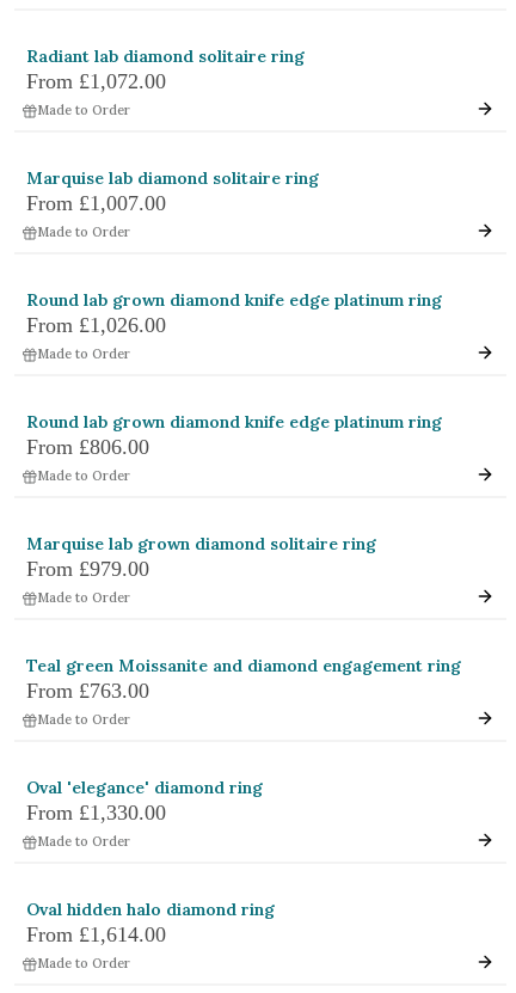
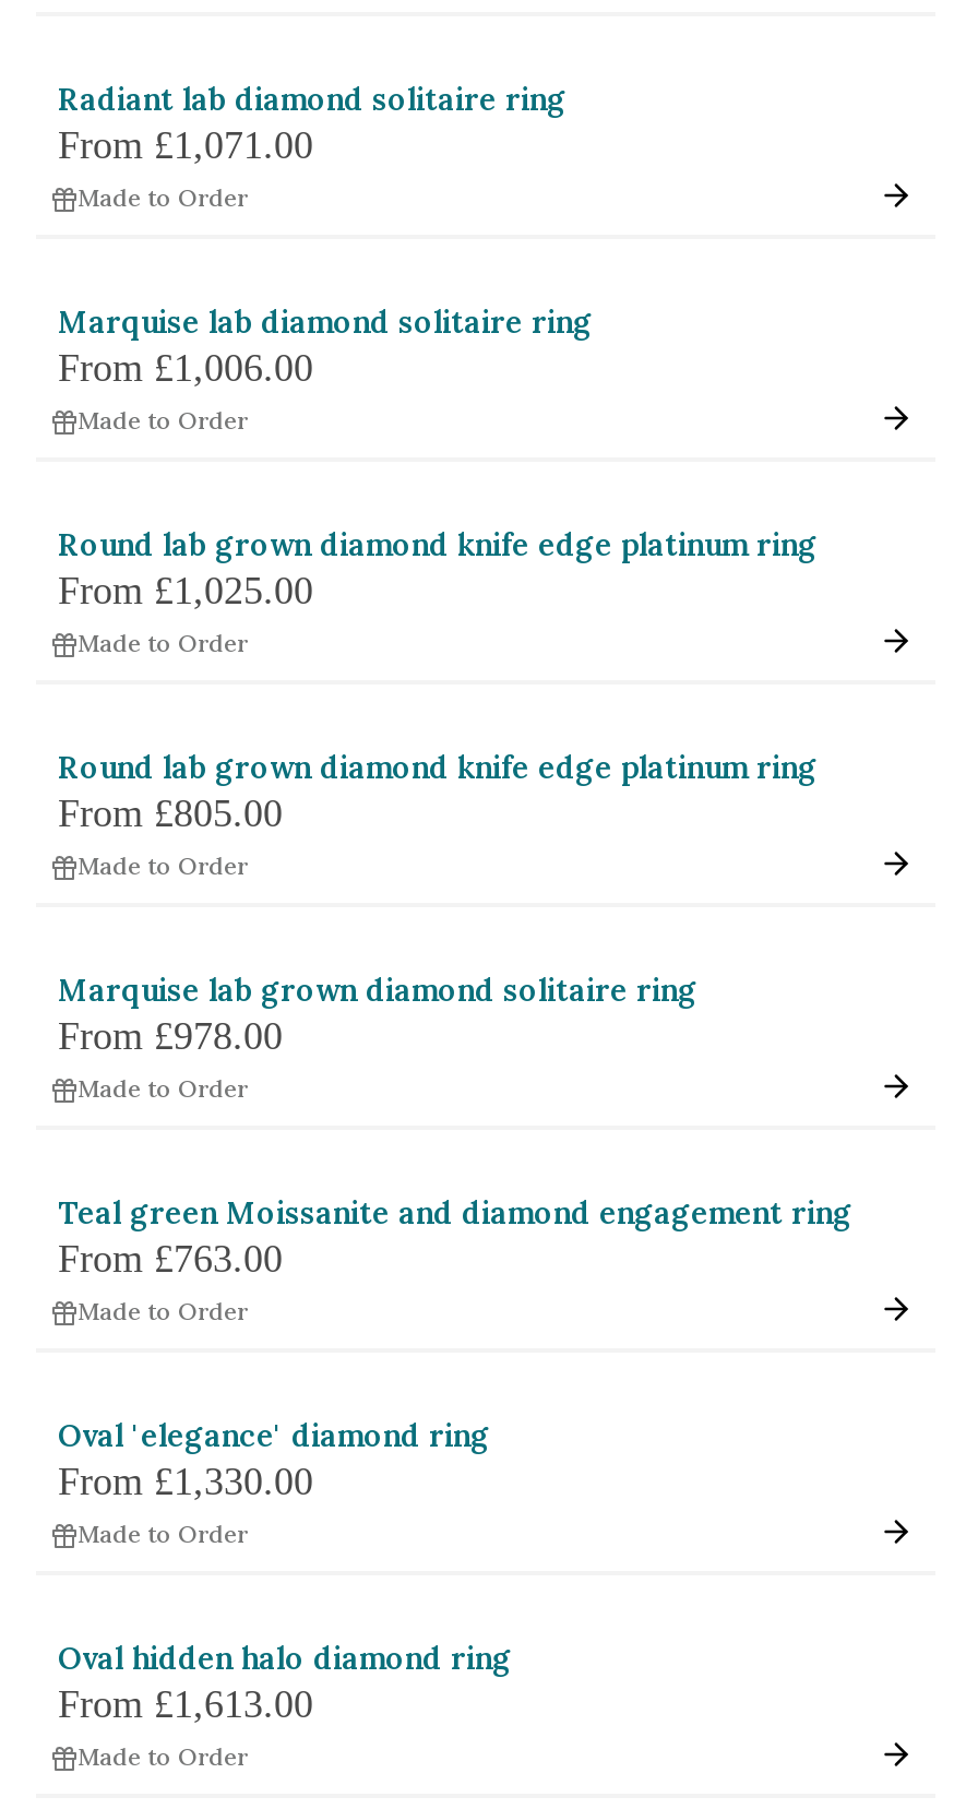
[26,69,166,93] From £1,072.00 -> [58,123,313,167] From £1,071.00
[26,191,166,215] From £1,007.00 -> [58,346,313,389] From £1,006.00
[26,313,166,337] From £1,026.00 -> [58,568,313,612] From £1,025.00
[26,435,149,459] From £806.00 -> [58,791,283,835] From £805.00
[26,557,149,581] From £979.00 -> [58,1014,283,1057] From £978.00
[26,922,166,946] From £1,614.00 -> [58,1682,313,1726] From £1,613.00

